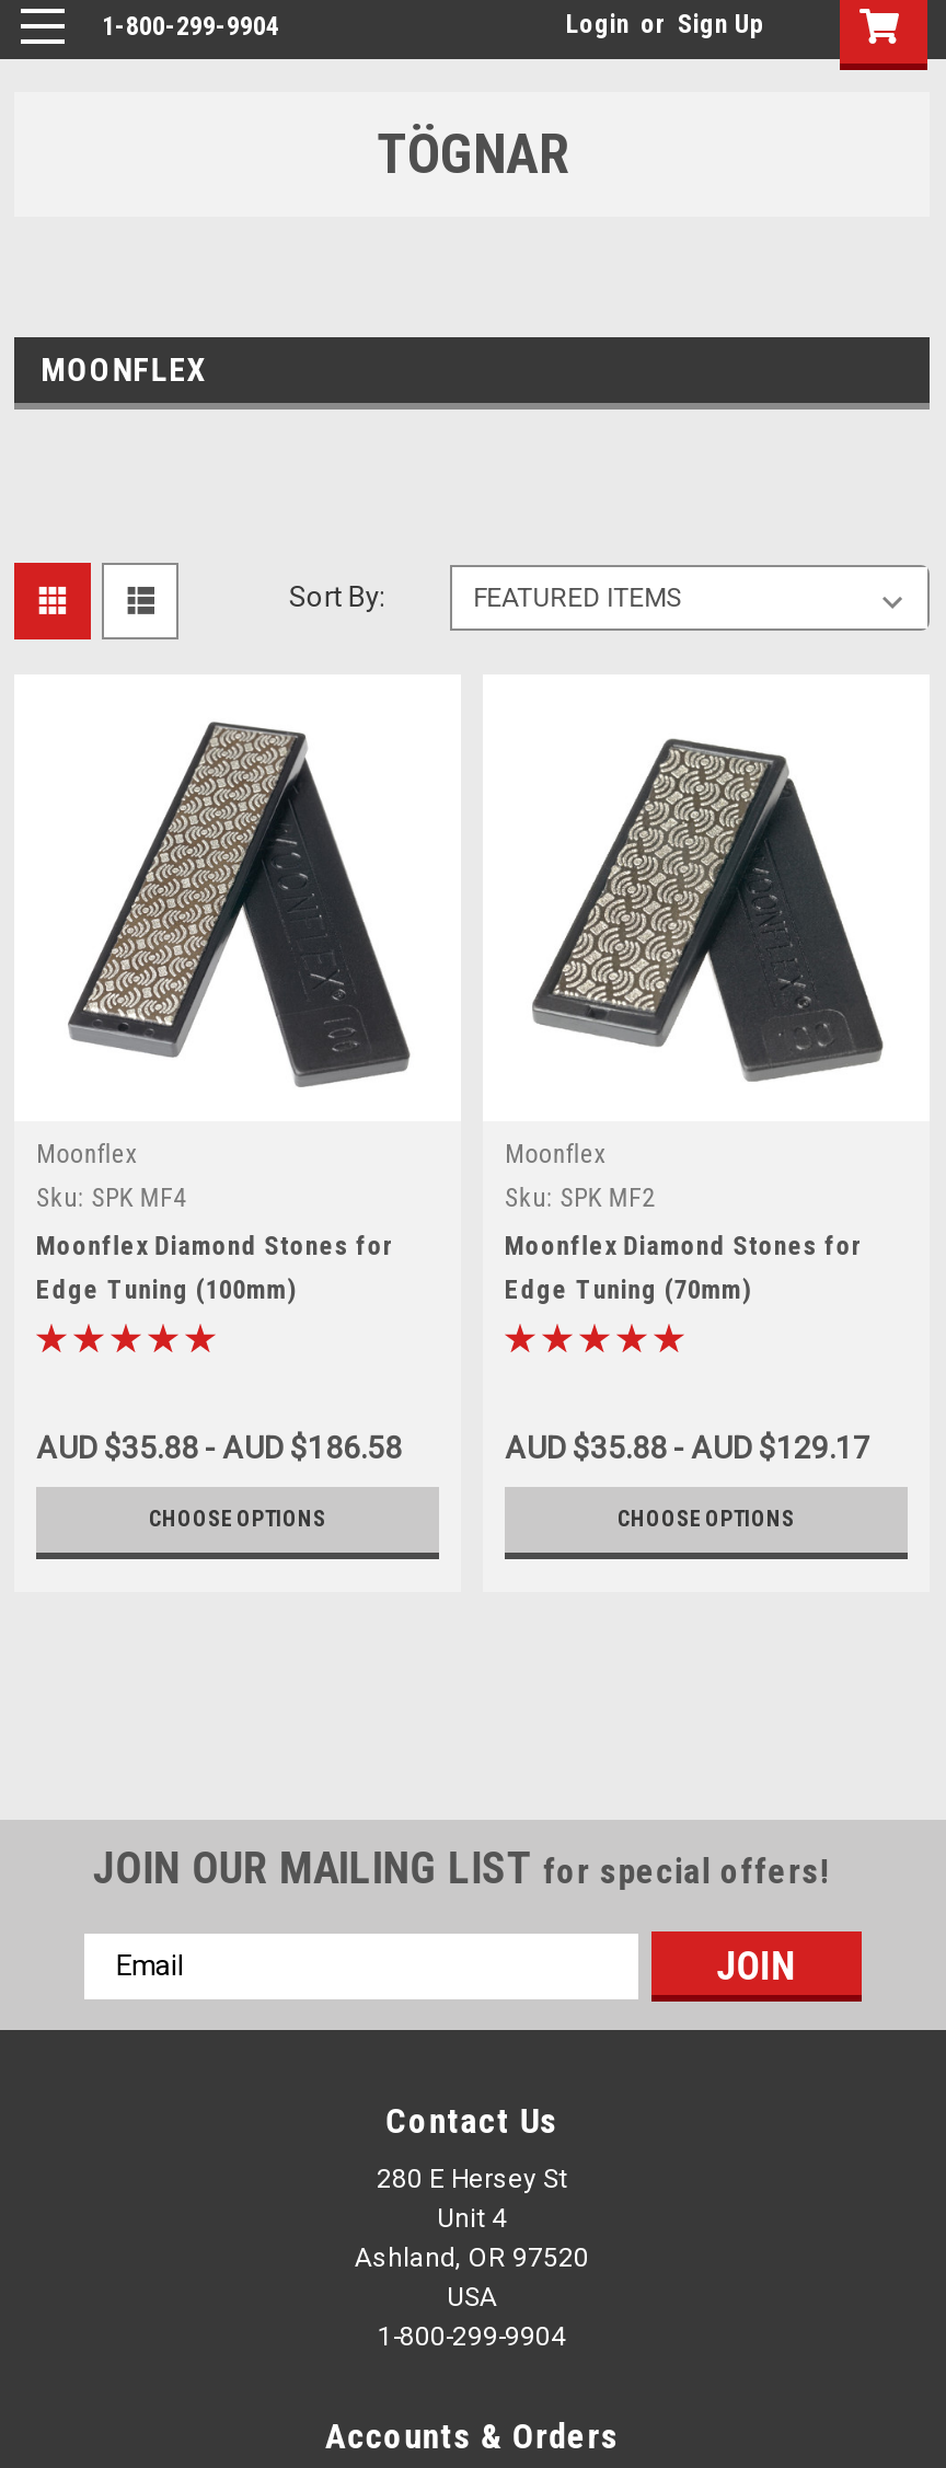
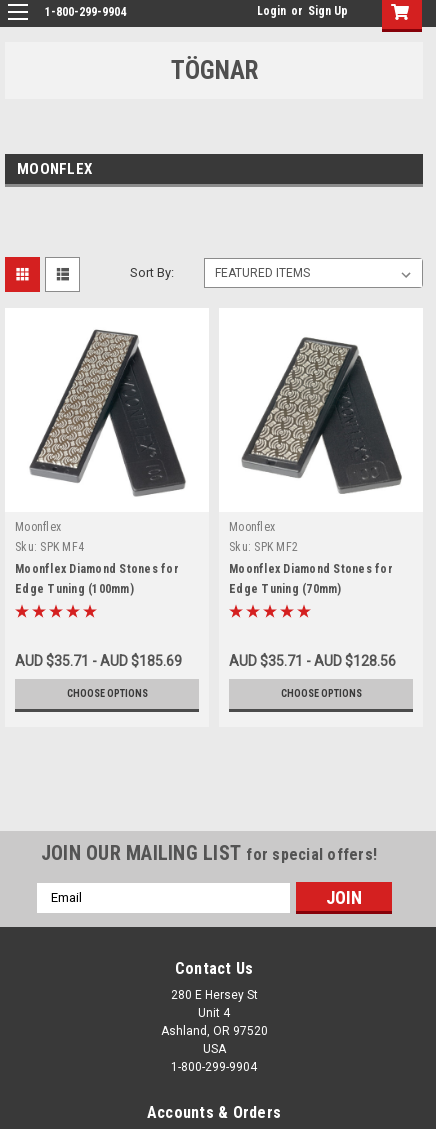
[36,1430,402,1465] AUD $35.88 - AUD $186.58 -> [15,653,182,669] AUD $35.71 - AUD $185.69
[505,1430,870,1465] AUD $35.88 - AUD $129.17 -> [229,653,396,669] AUD $35.71 - AUD $128.56

